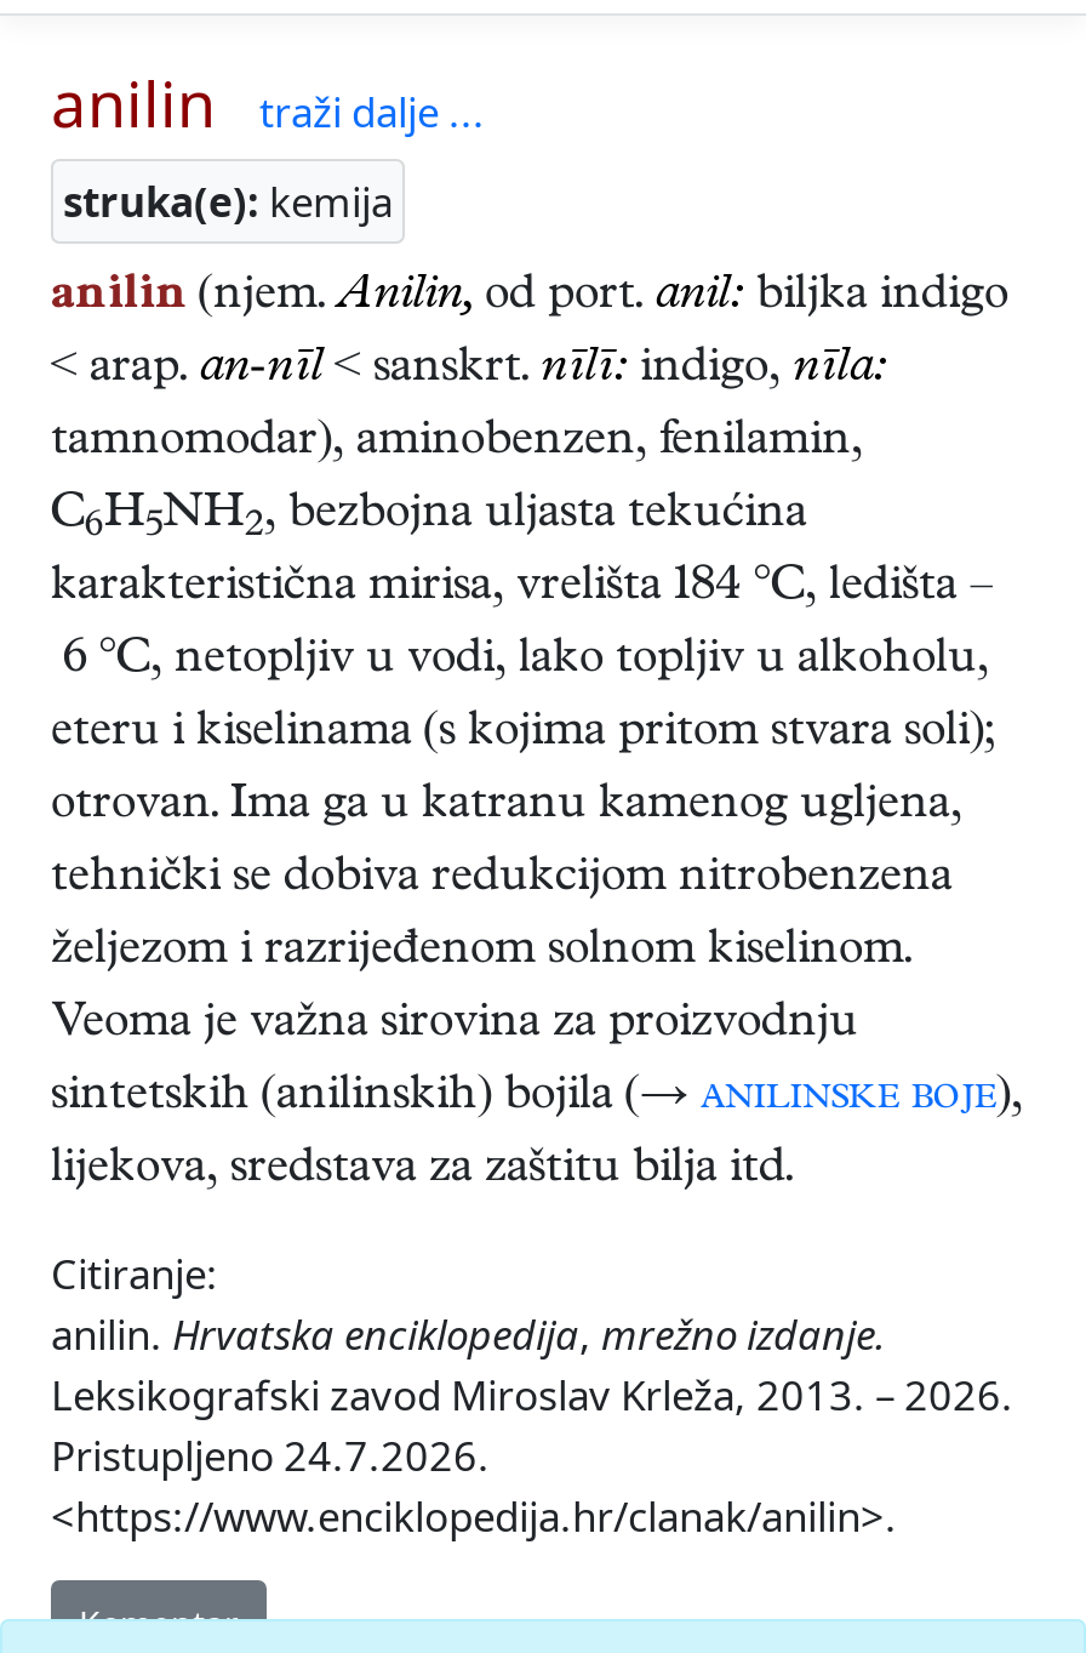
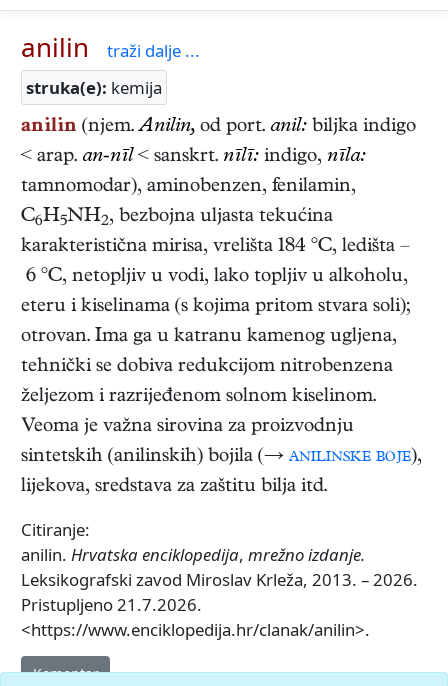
[51,1428,490,1484] Pristupljeno 24.7.2026. -> [21,593,202,616] Pristupljeno 21.7.2026.

